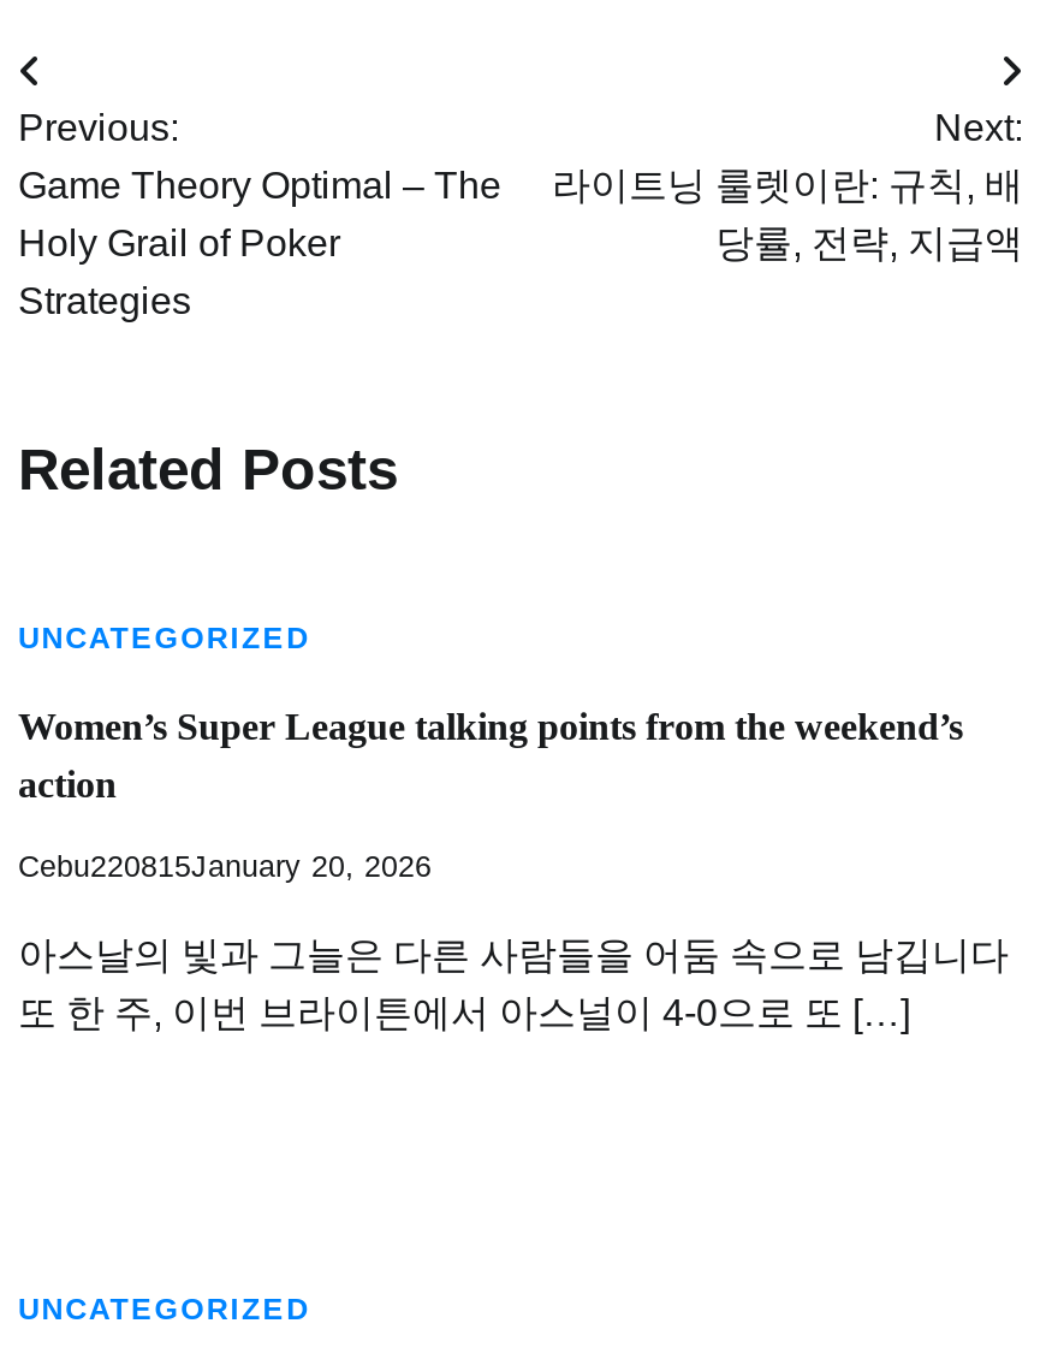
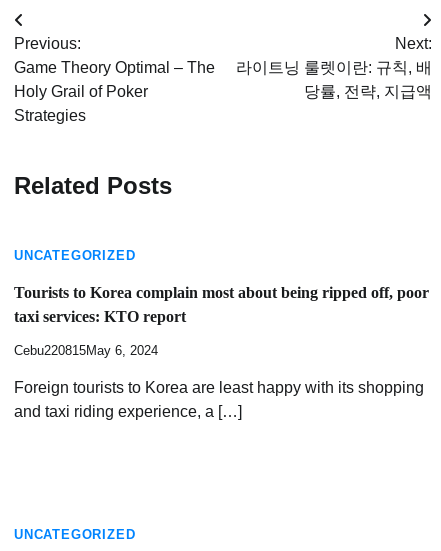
[18,705,963,804] Women’s Super League talking points from the weekend’s | action -> [14,284,429,325] Tourists to Korea complain most about being ripped off, poor | taxi services: KTO report
[18,851,432,884] Cebu220815January 20, 2026 -> [14,344,158,358] Cebu220815May 6, 2024
[18,935,1009,1033] 아스날의 빛과 그늘은 다른 사람들을 어둠 속으로 남깁니다 | 또 한 주, 이번 브라이튼에서 아스널이 4-0으로 또 […] -> [14,379,424,420] Foreign tourists to Korea are least happy with its shopping | and taxi riding experience, a […]

